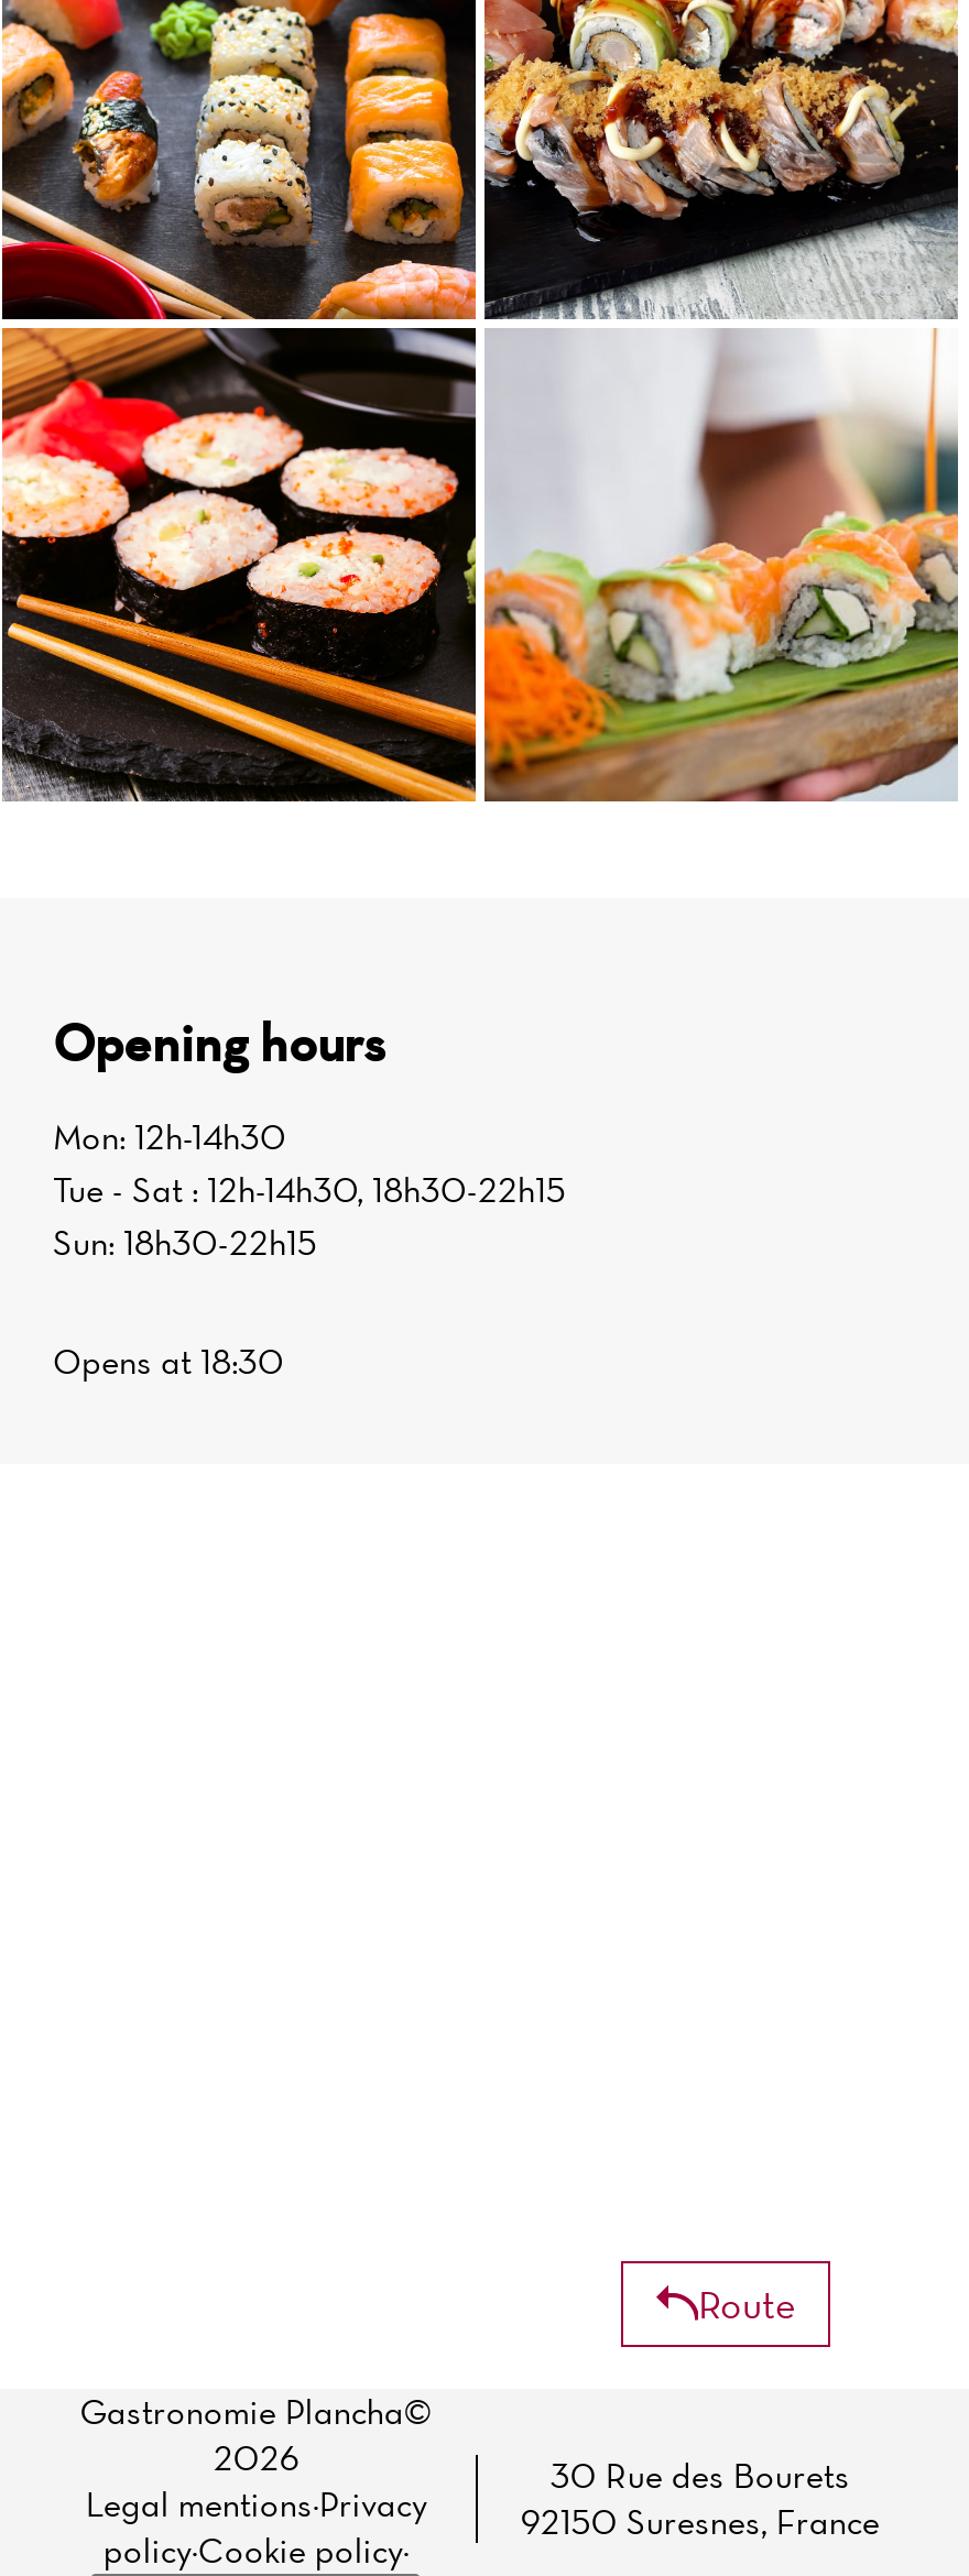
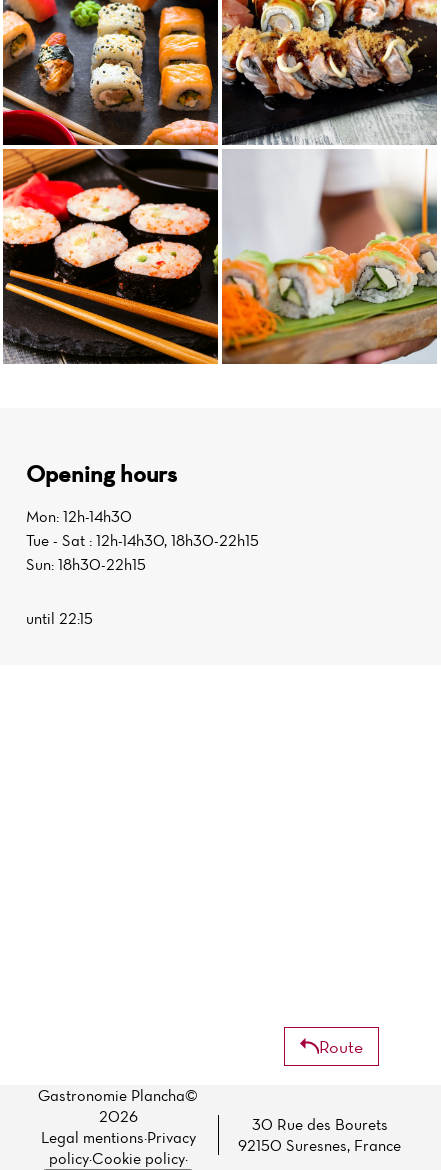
[53,1338,284,1382] Opens at 18:30 -> [26,608,93,628] until 22:15

